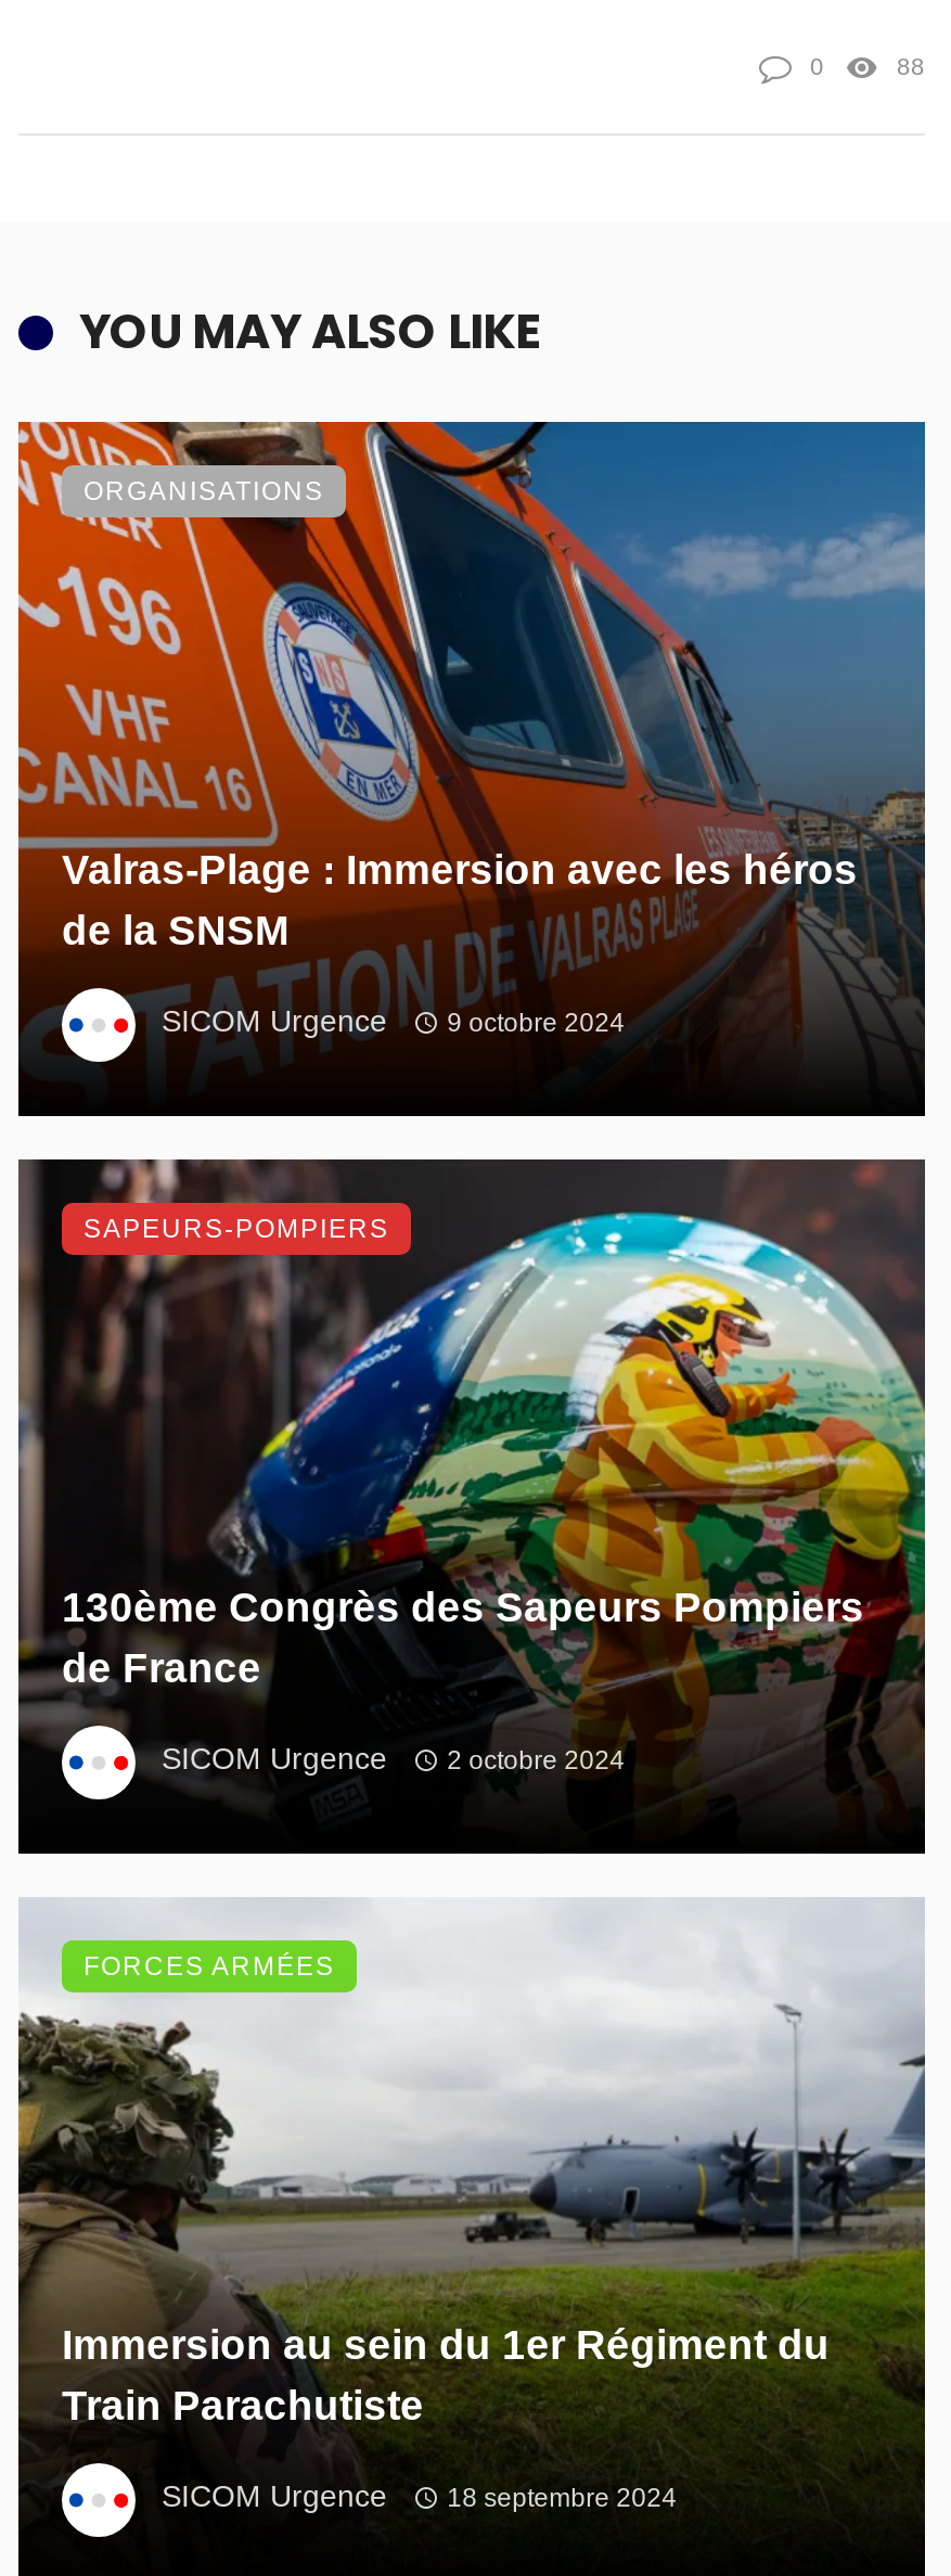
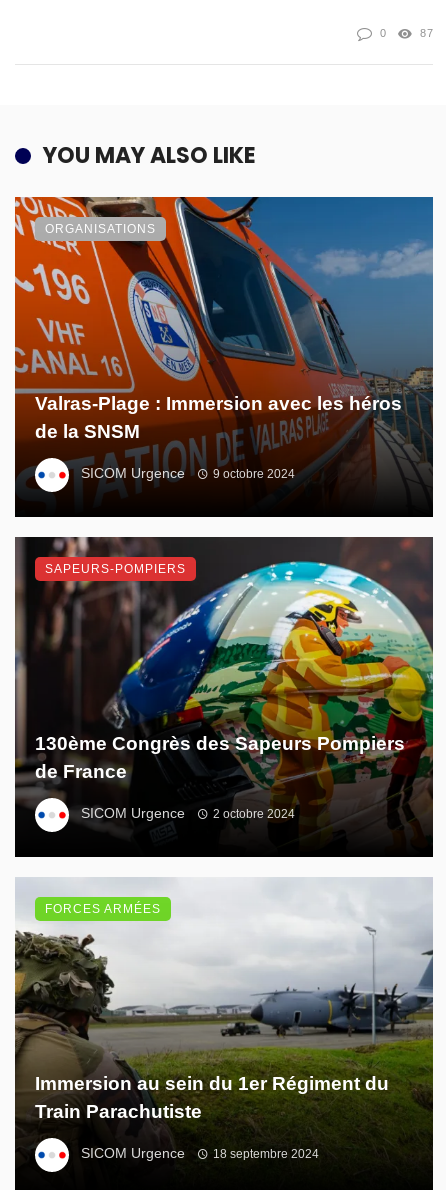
[897,53,925,79] 88 -> [420,27,433,39] 87

